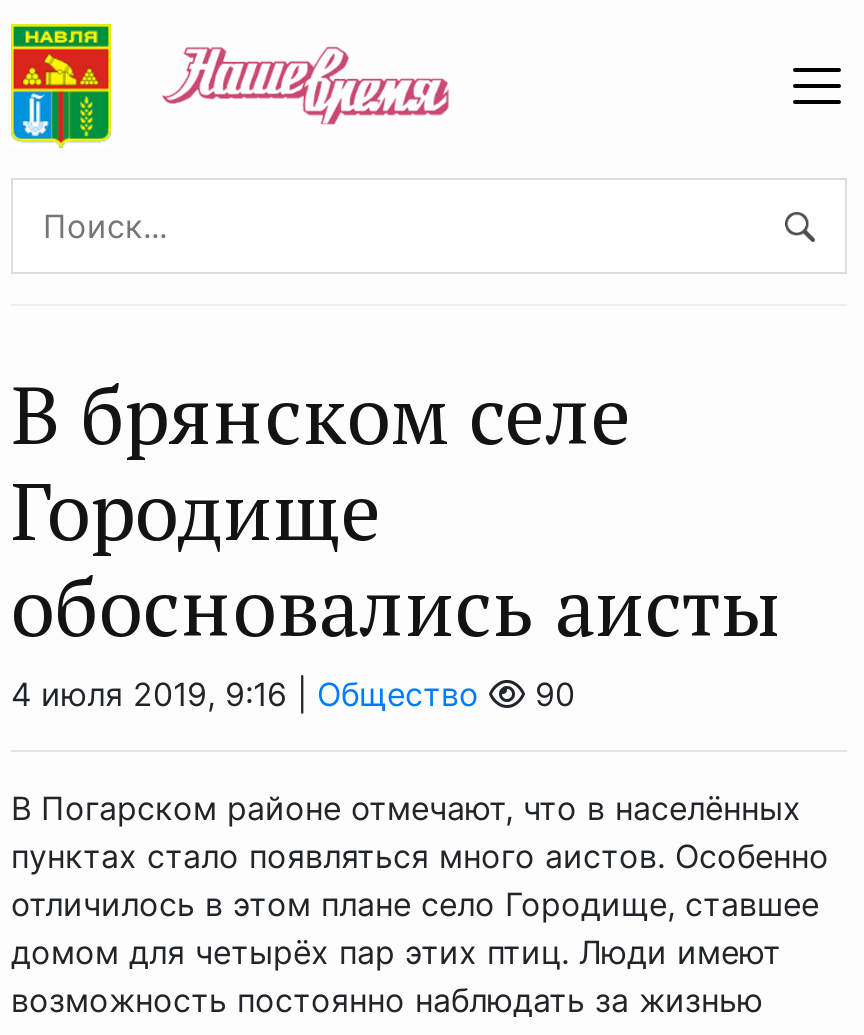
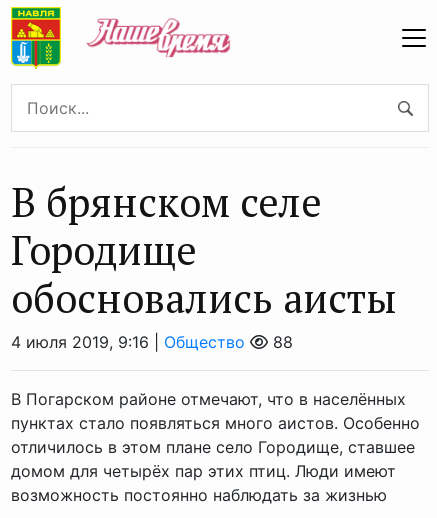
[525,674,575,714] 90 -> [268,332,293,352] 88

